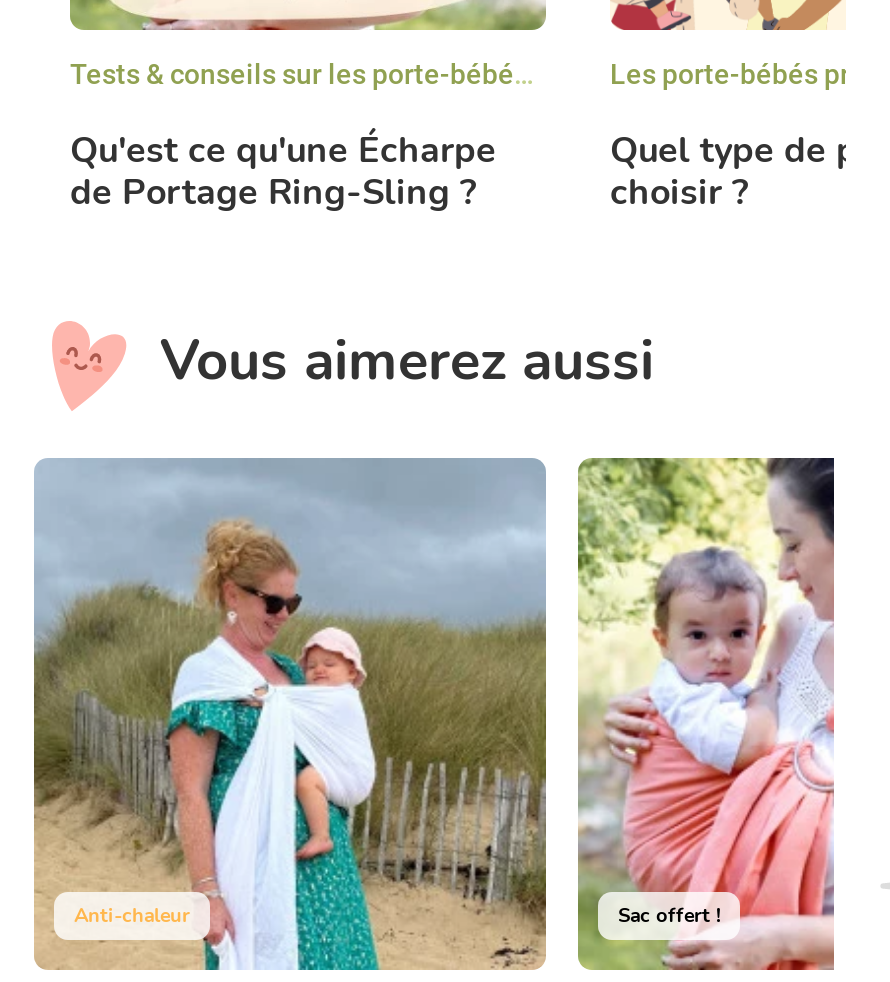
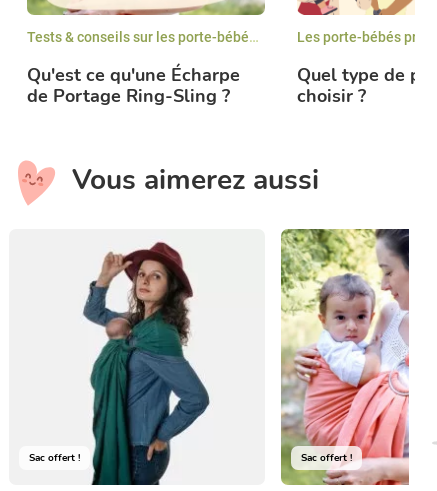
[32,458,548,972] [image] | Anti-chaleur -> [9,230,265,486] [image] | Sac offert !

